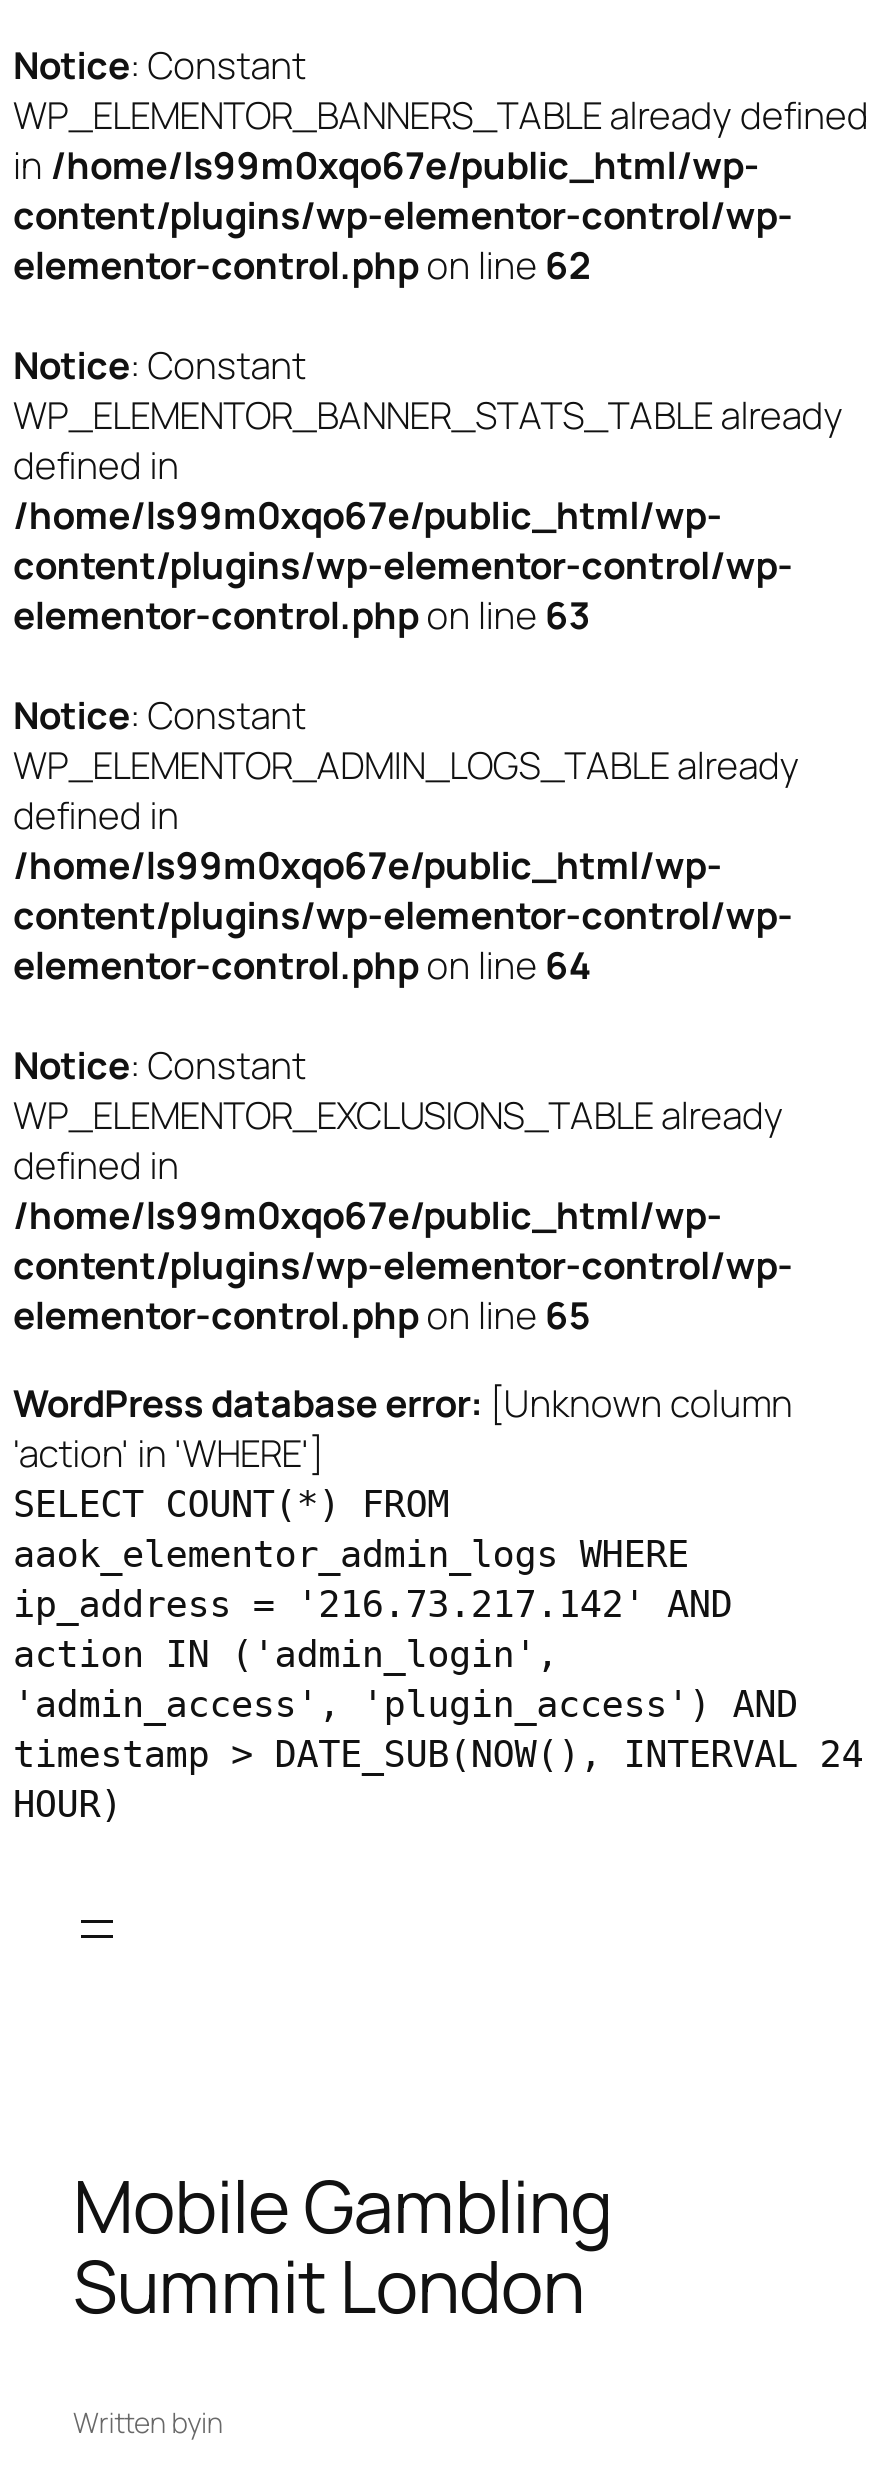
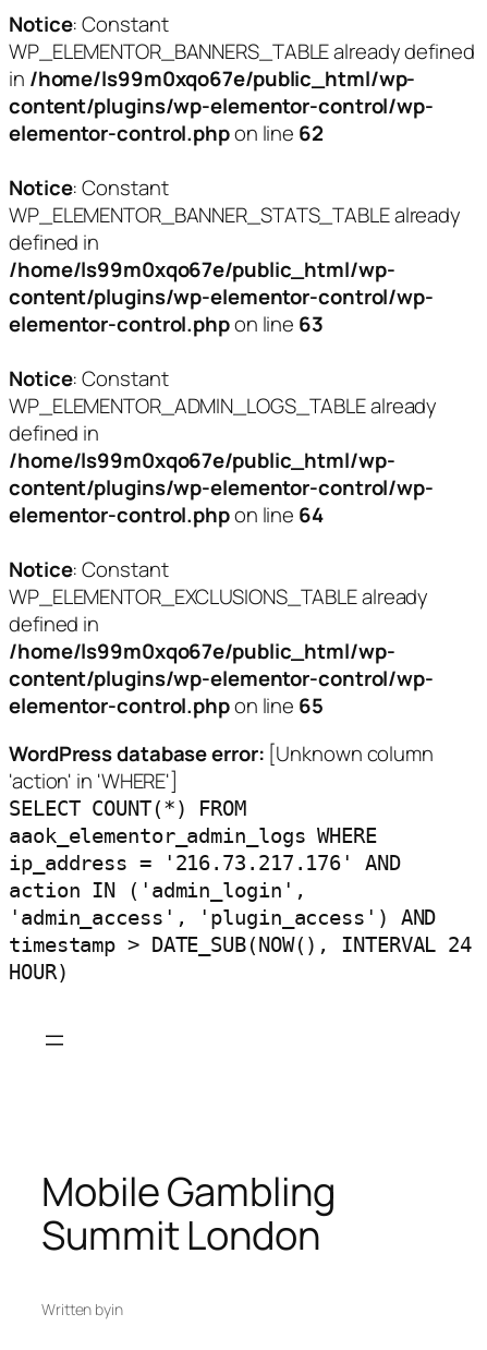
[13,1582,732,1624] ip_address = '216.73.217.142' AND -> [9,851,401,874] ip_address = '216.73.217.176' AND

